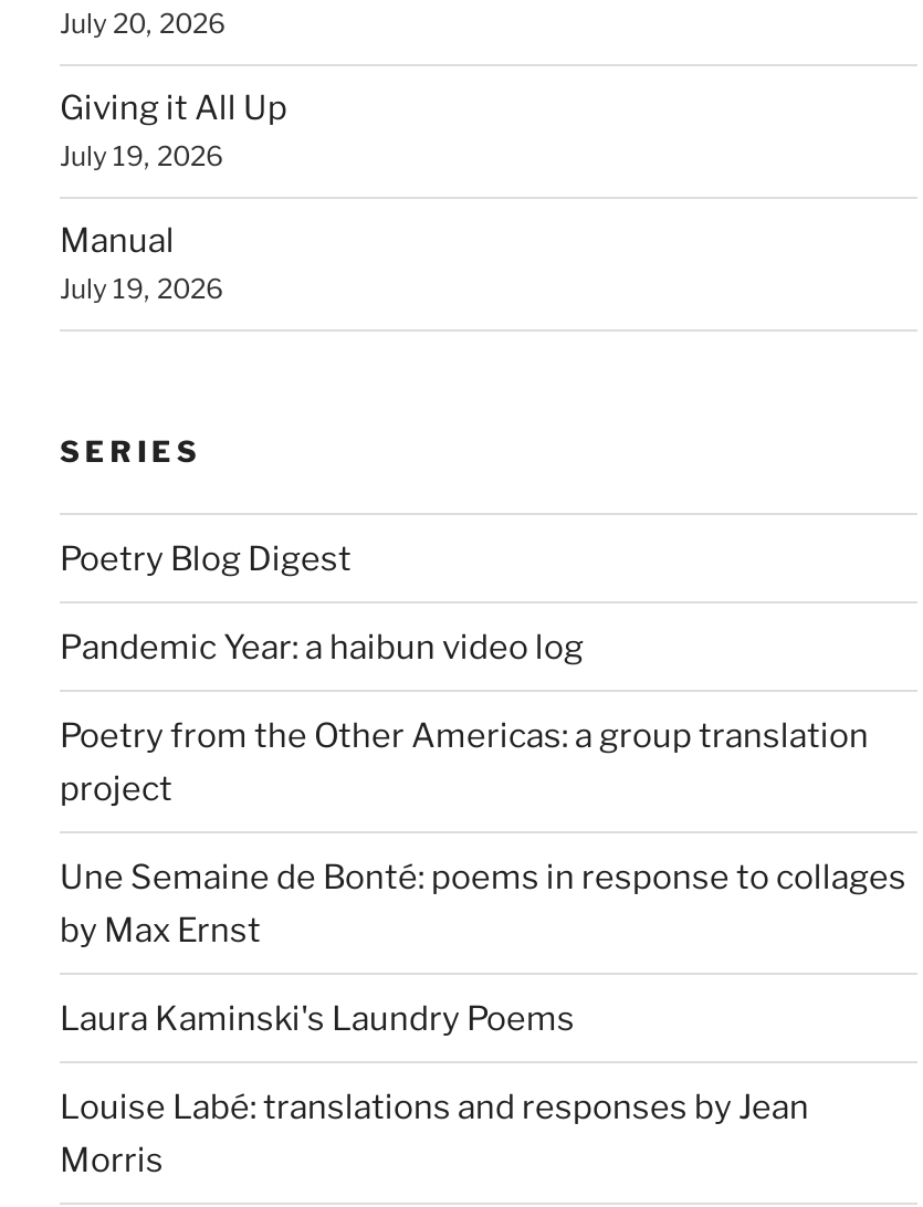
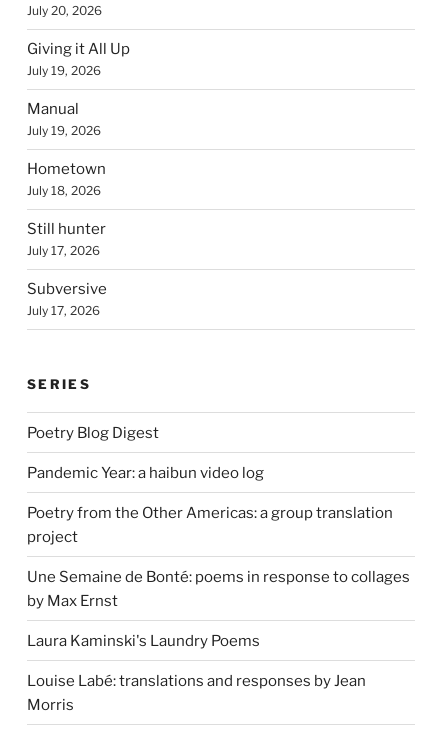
none -> [27,160,107,318] Hometown | July 18, 2026 | Still hunter | July 17, 2026 | Subversive | July 17, 2026

